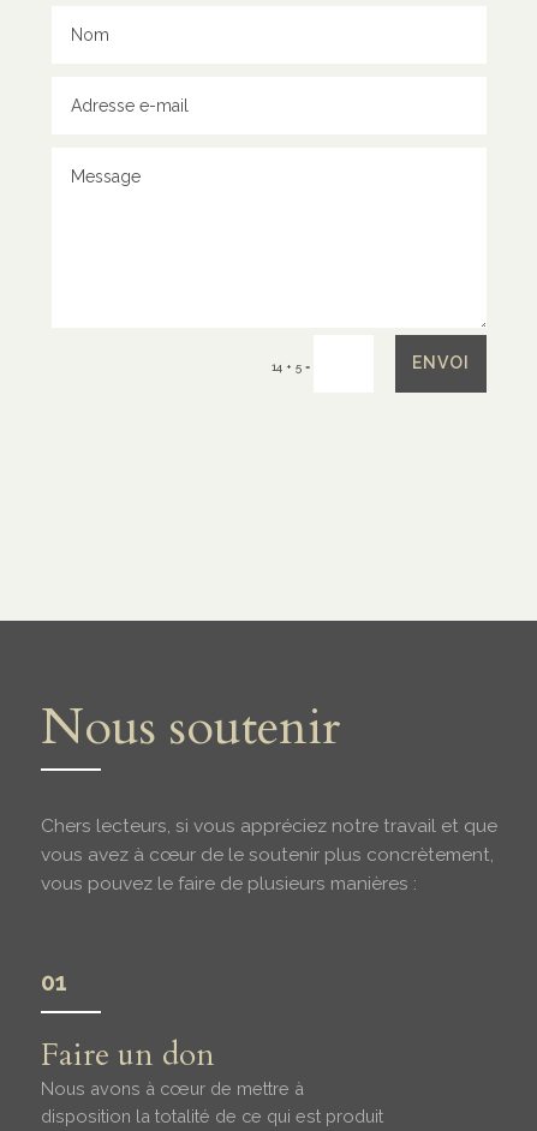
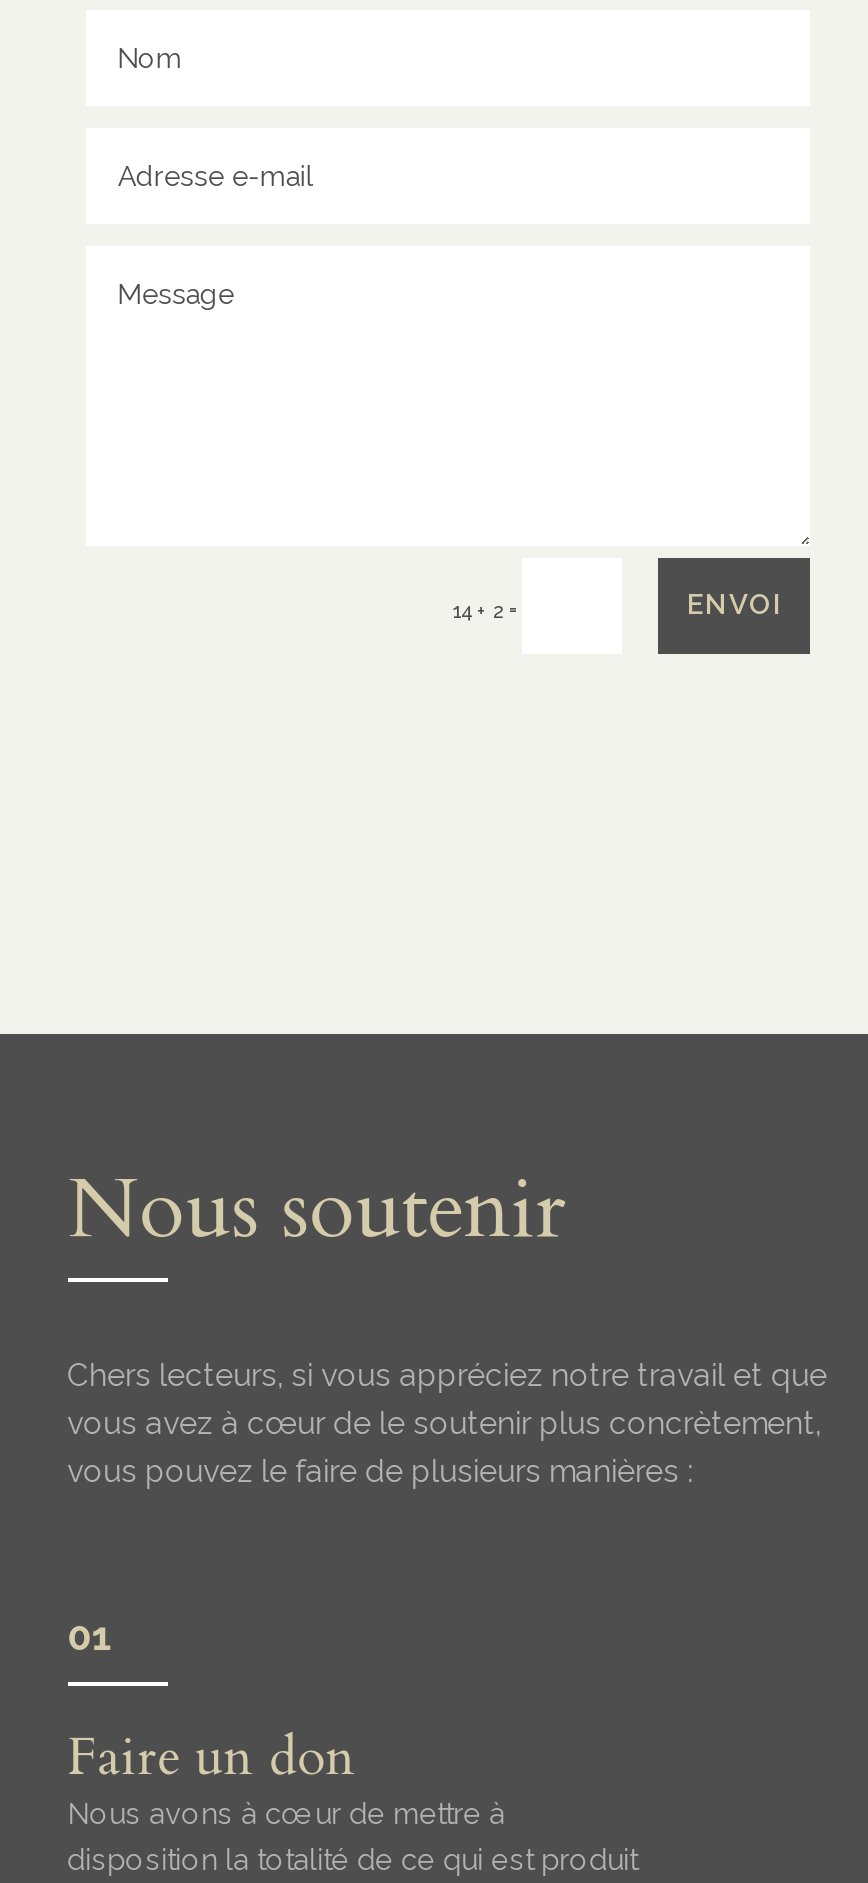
[272,359,314,373] 14 + 5 = -> [453,597,523,621] 14 + 2 =

